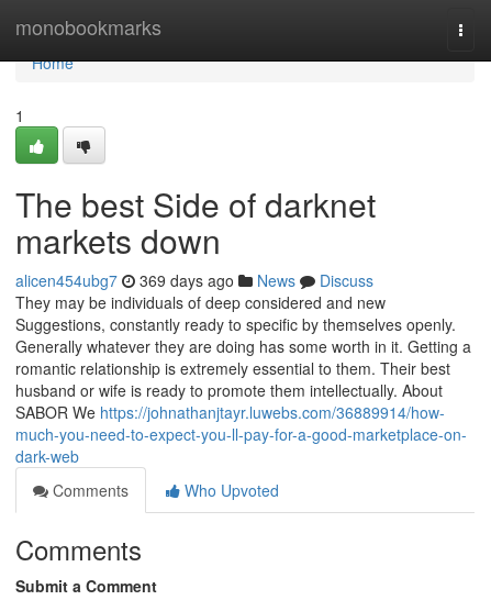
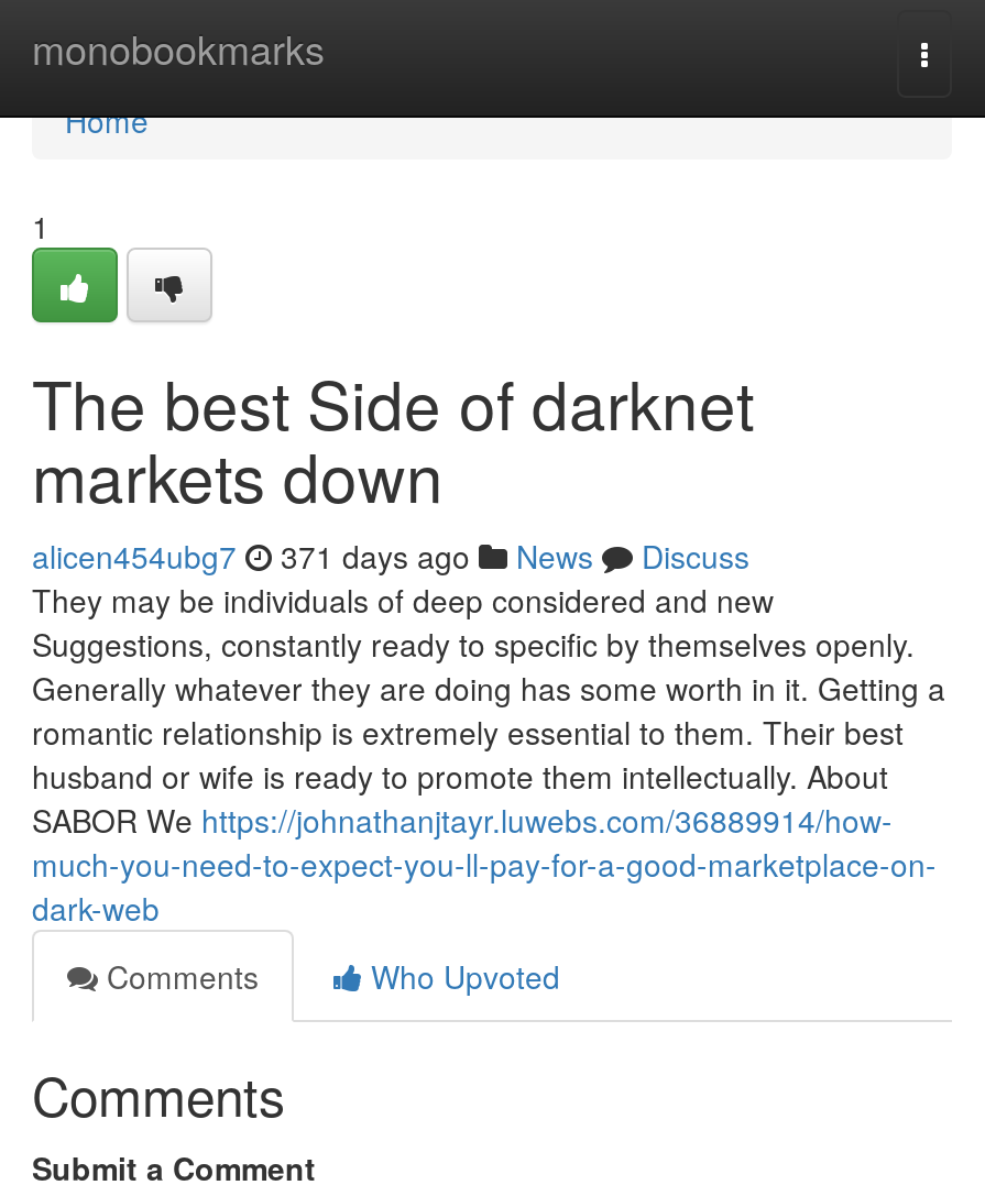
[15,269,373,291] alicen454ubg7 369 days ago News Discuss -> [32,534,749,578] alicen454ubg7 371 days ago News Discuss

